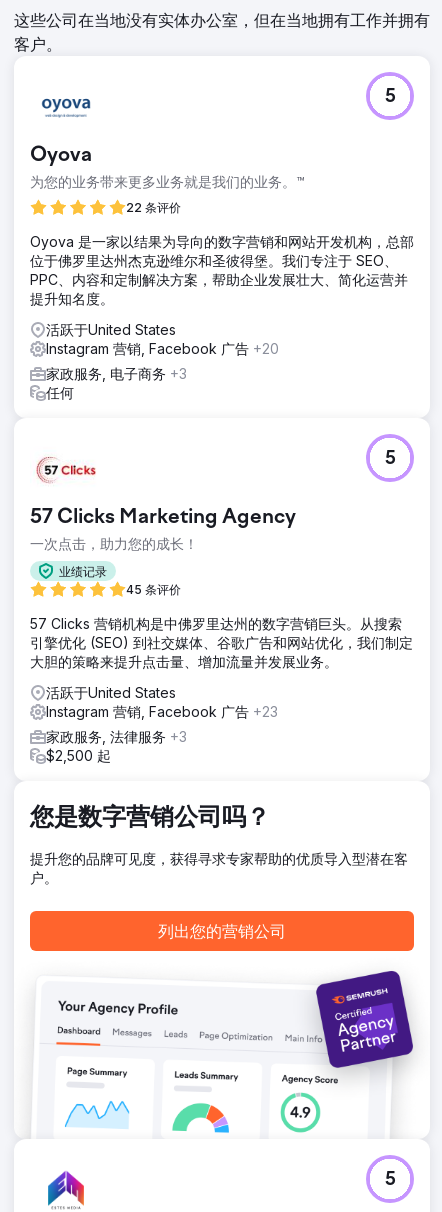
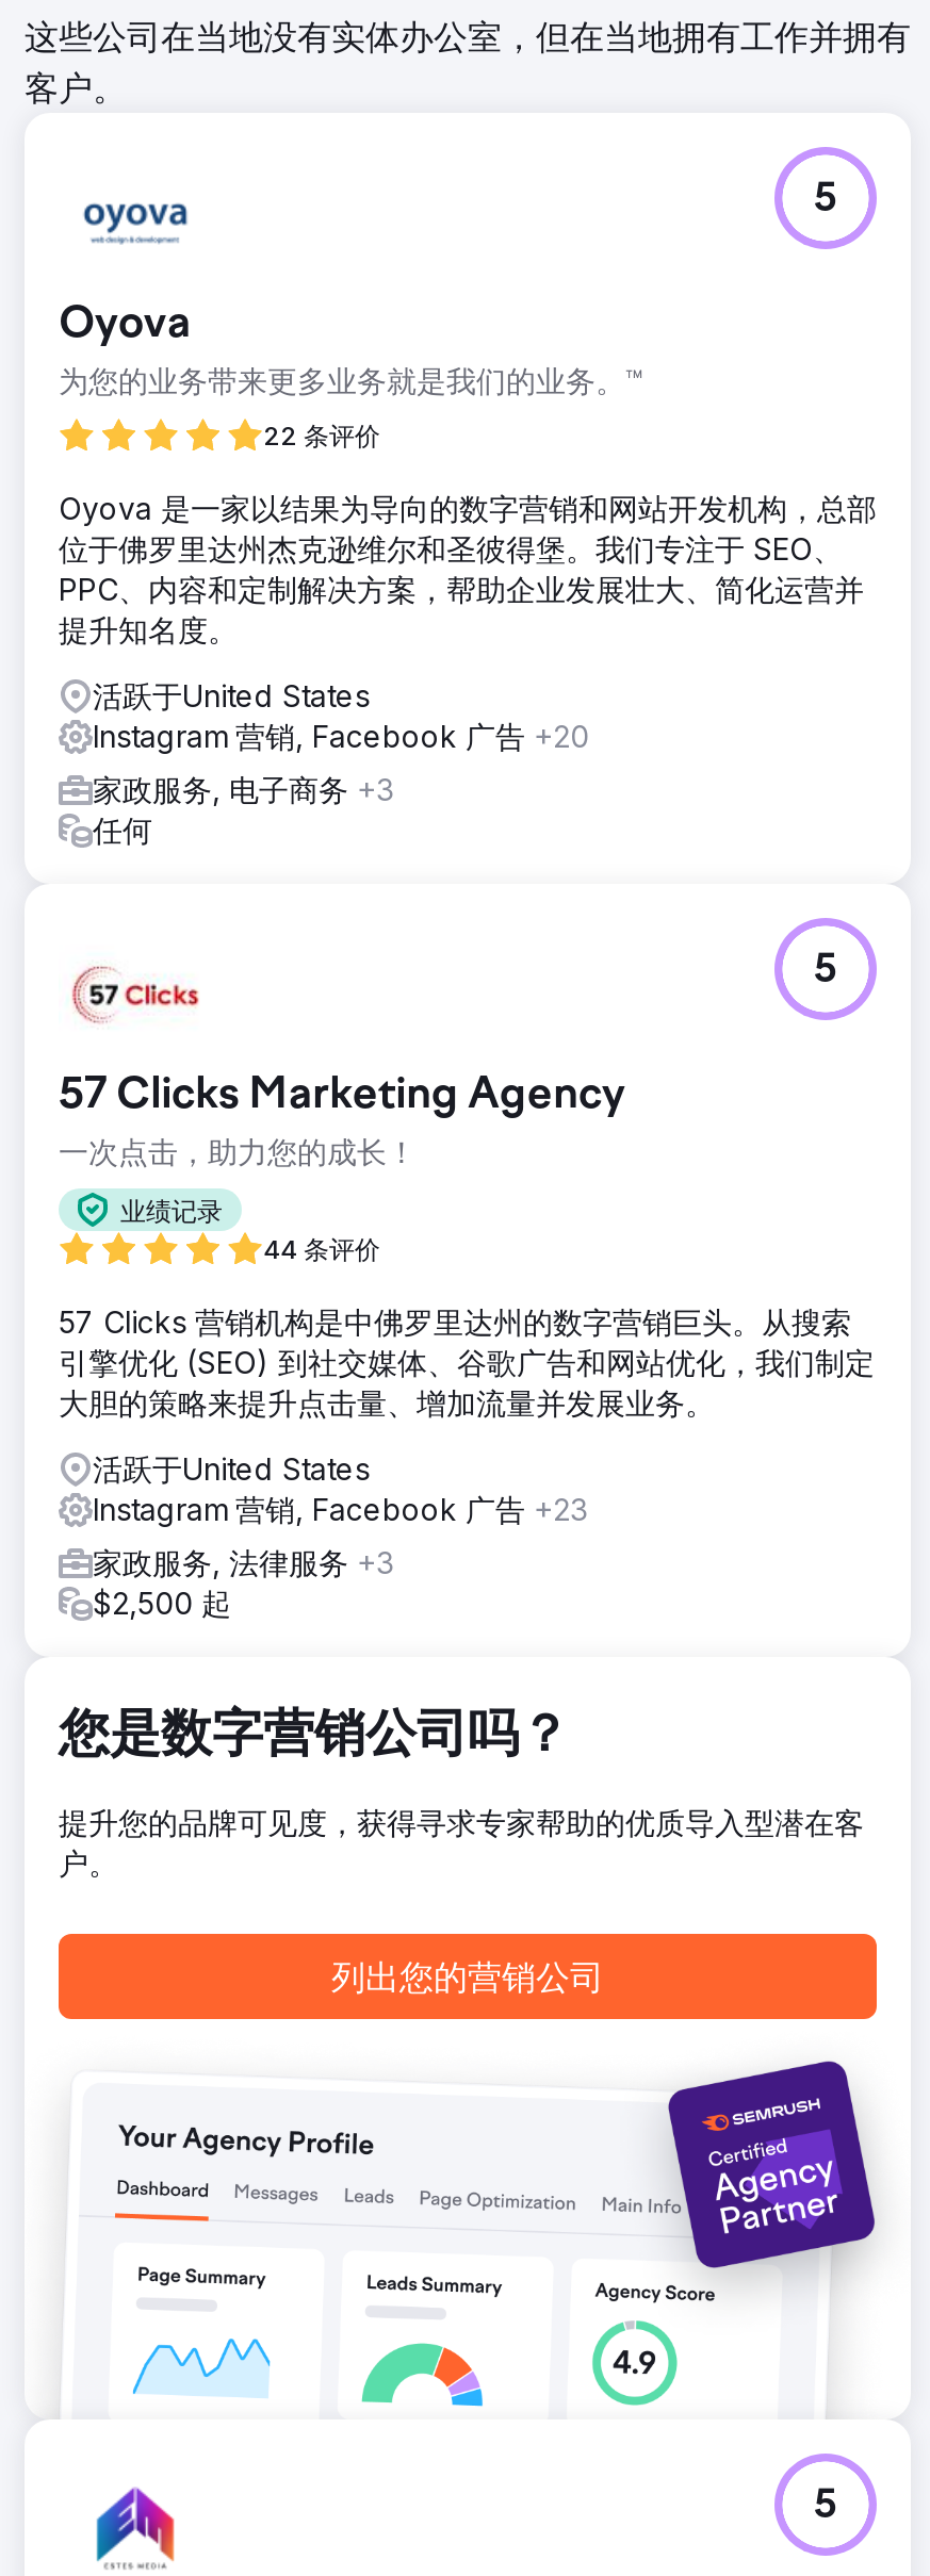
[126,582,181,597] 45 条评价 -> [263,1233,380,1265] 44 条评价

